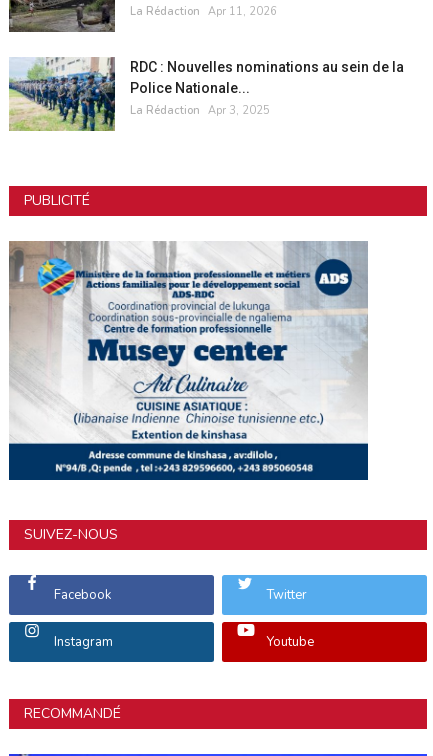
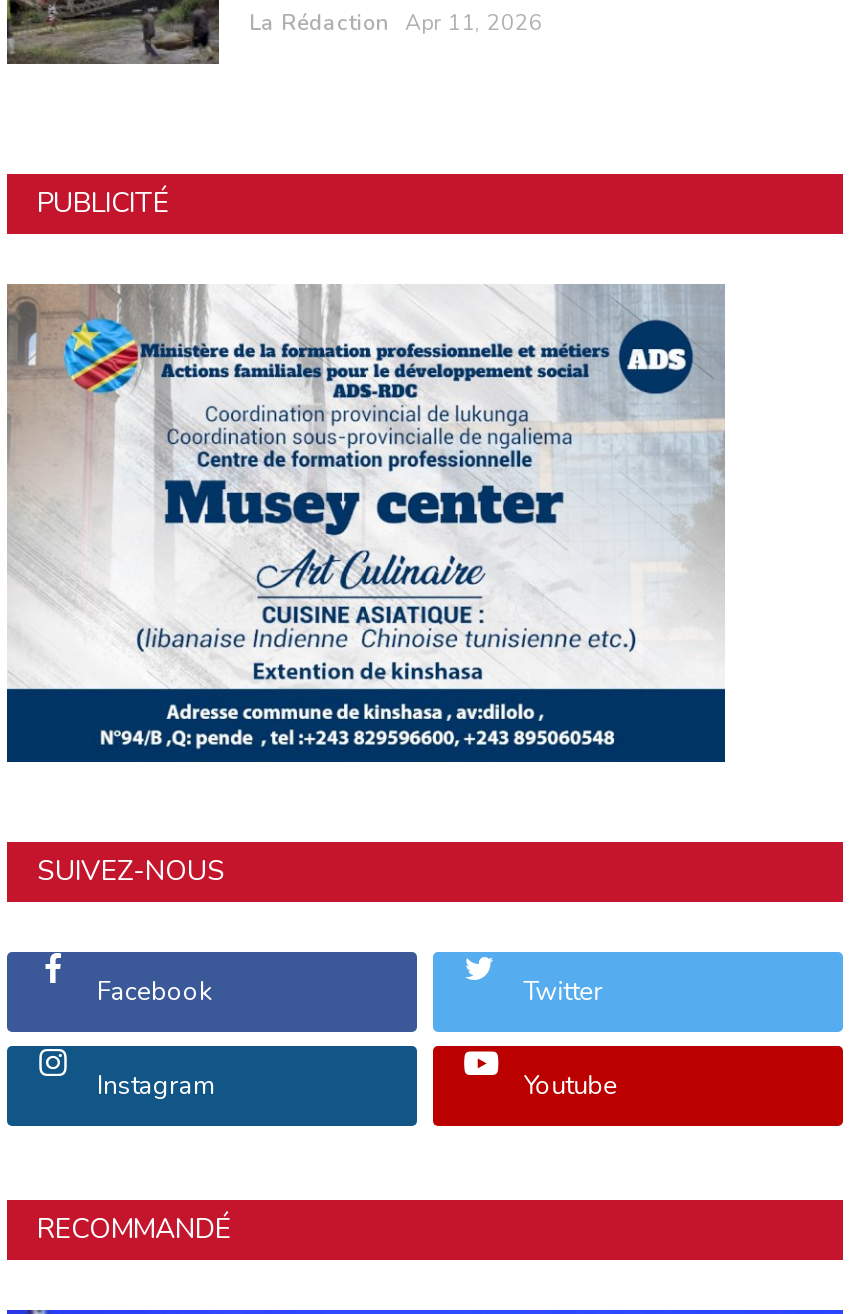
[9,56,404,132] [image] | RDC : Nouvelles nominations au sein de la | Police Nationale... | La Rédaction Apr 3, 2025 -> none

